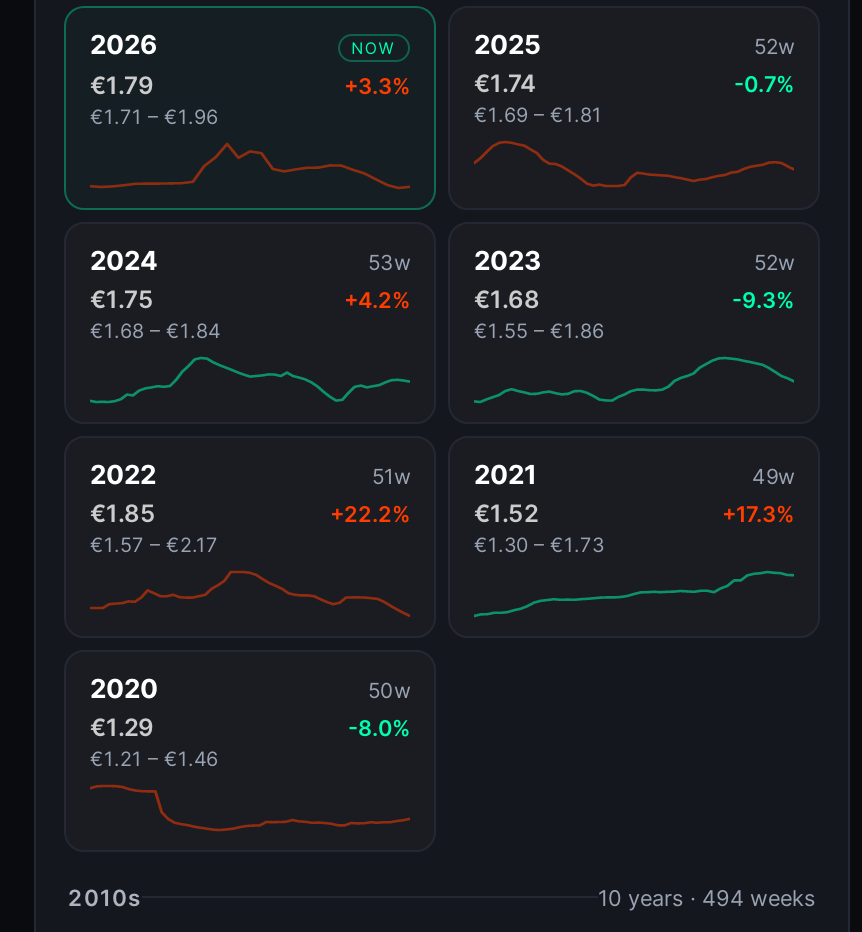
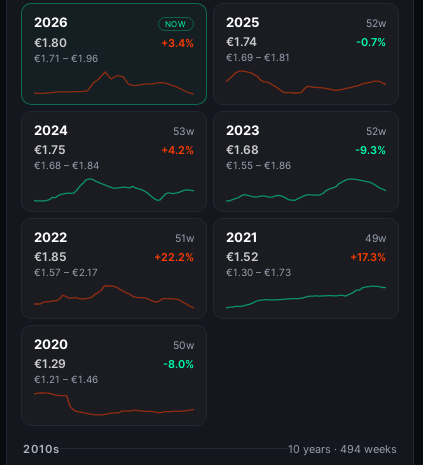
[90,70,154,100] €1.79 -> [34,35,67,50] €1.80
[344,72,410,100] +3.3% -> [161,36,194,50] +3.4%

